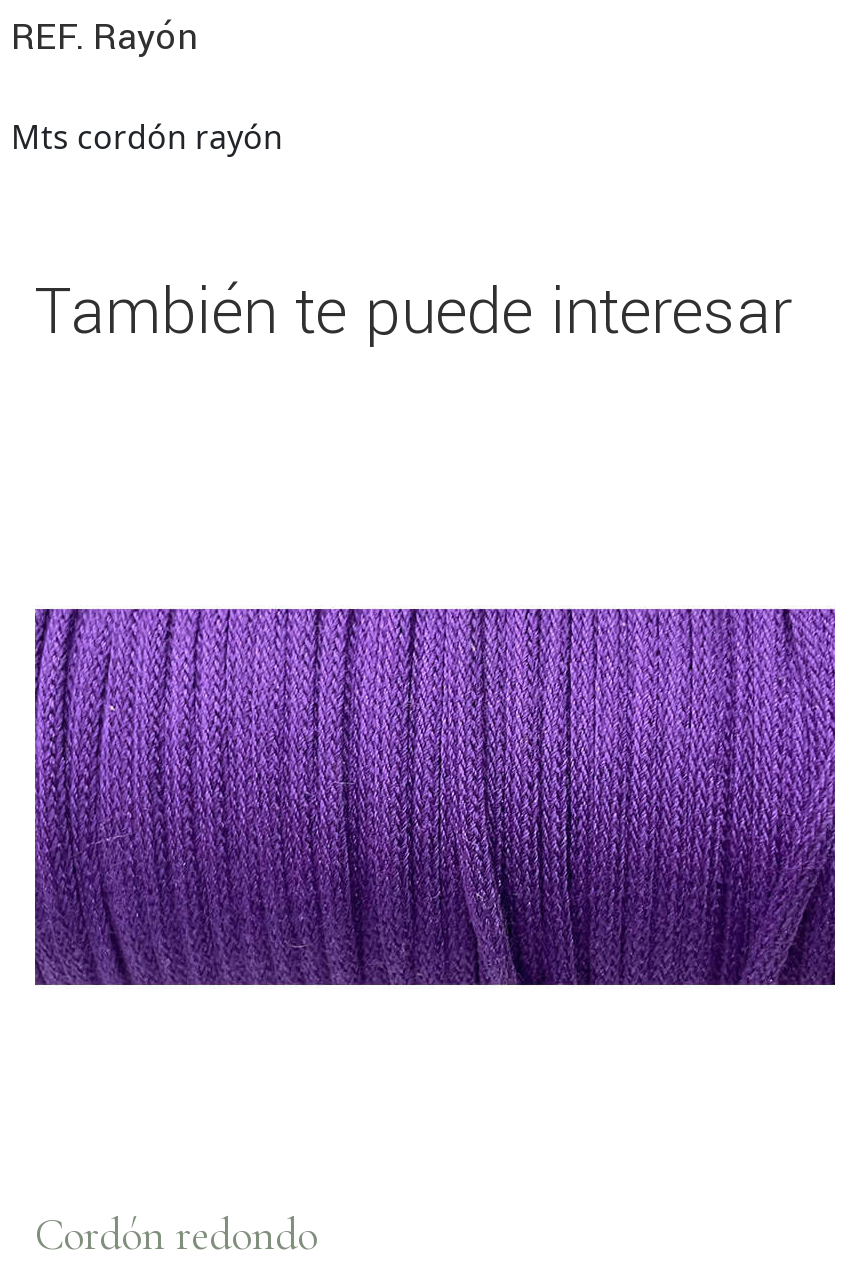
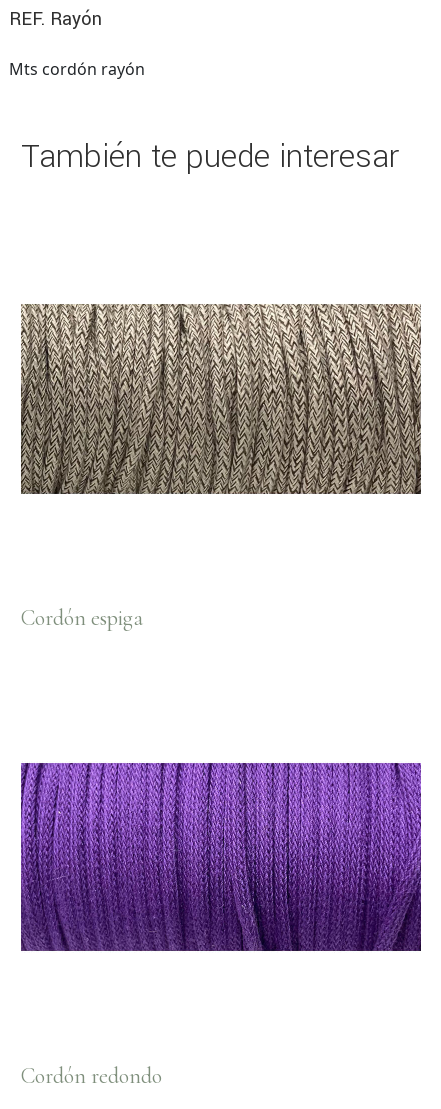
none -> [20,303,422,495] [image]
none -> [21,605,143,631] Cordón espiga

